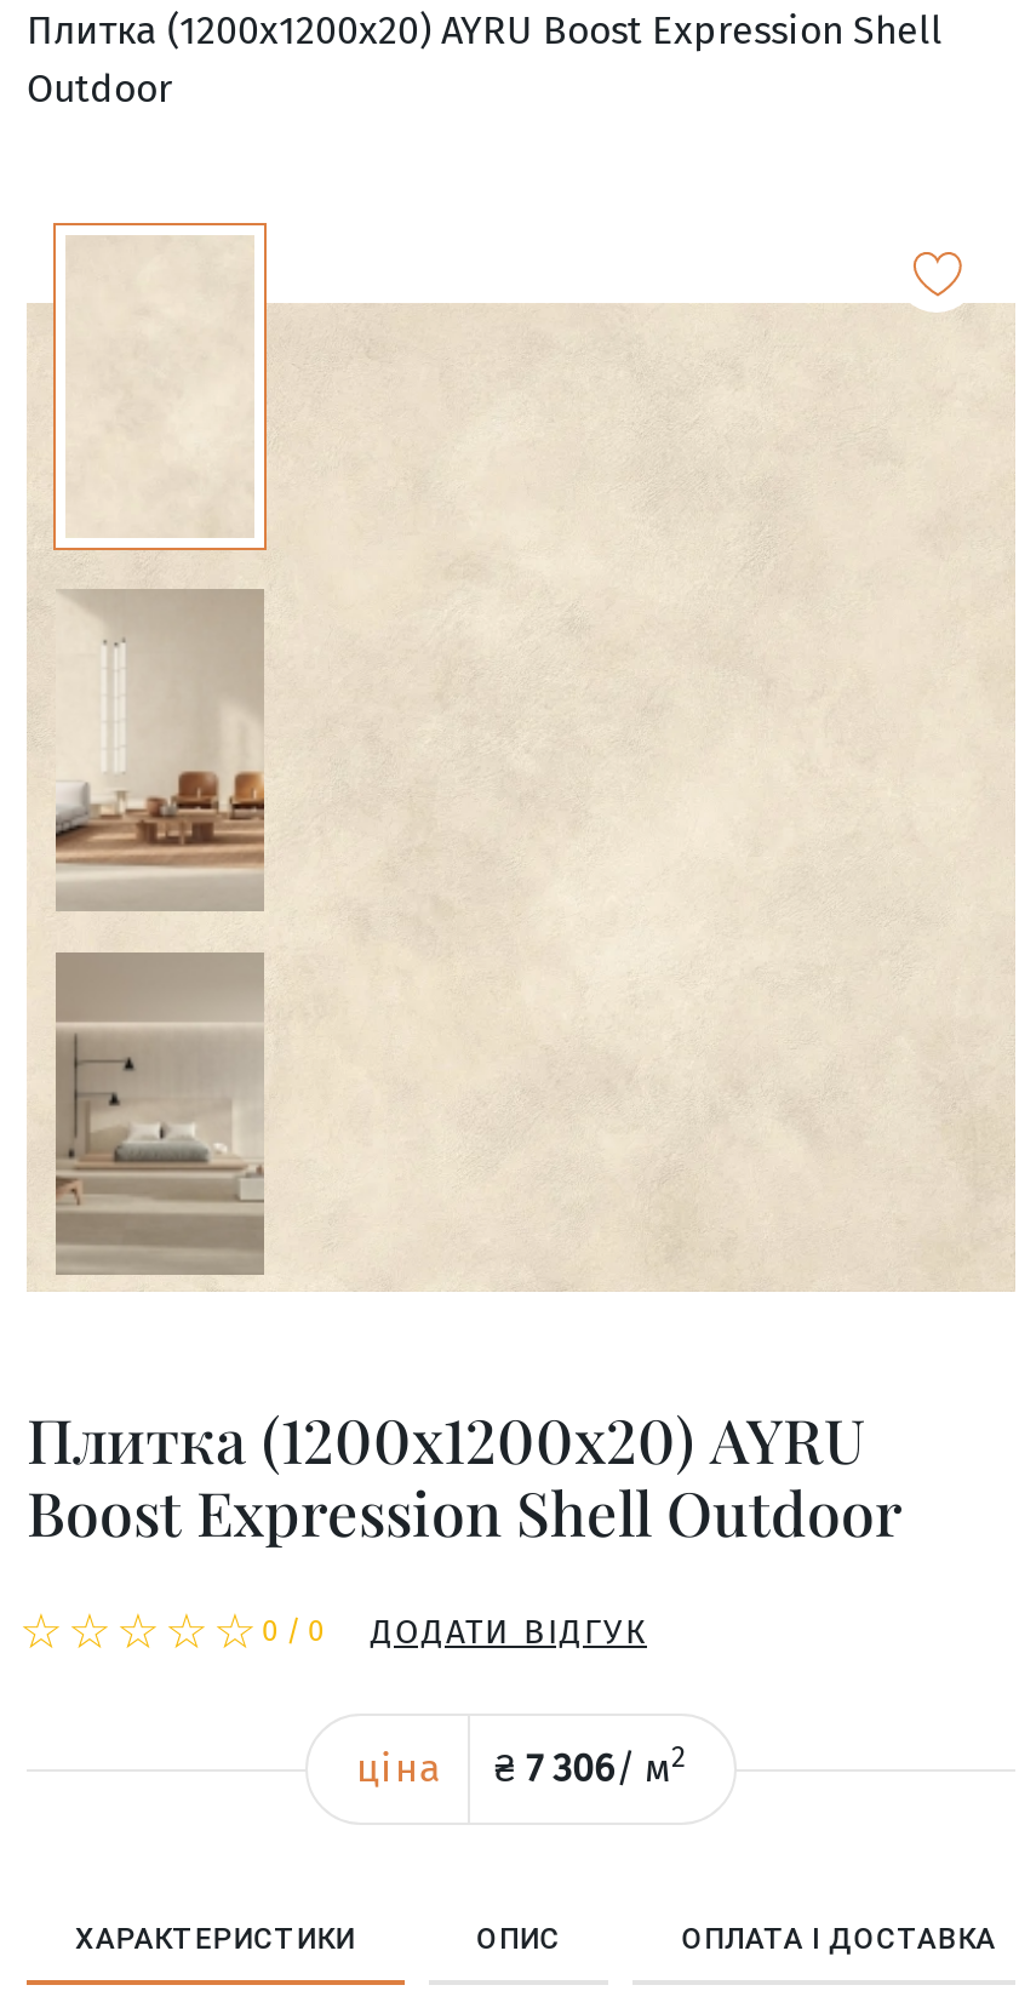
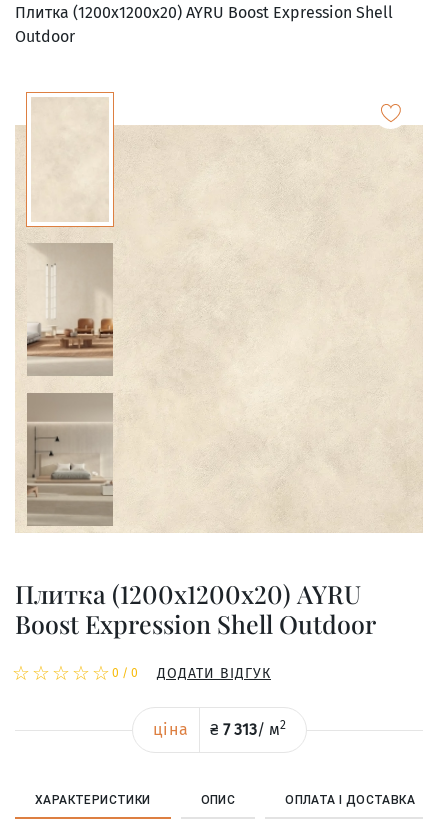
[356,1740,686,1791] ціна ₴ 7 306/ м2 -> [152,718,285,739] ціна ₴ 7 313/ м2

